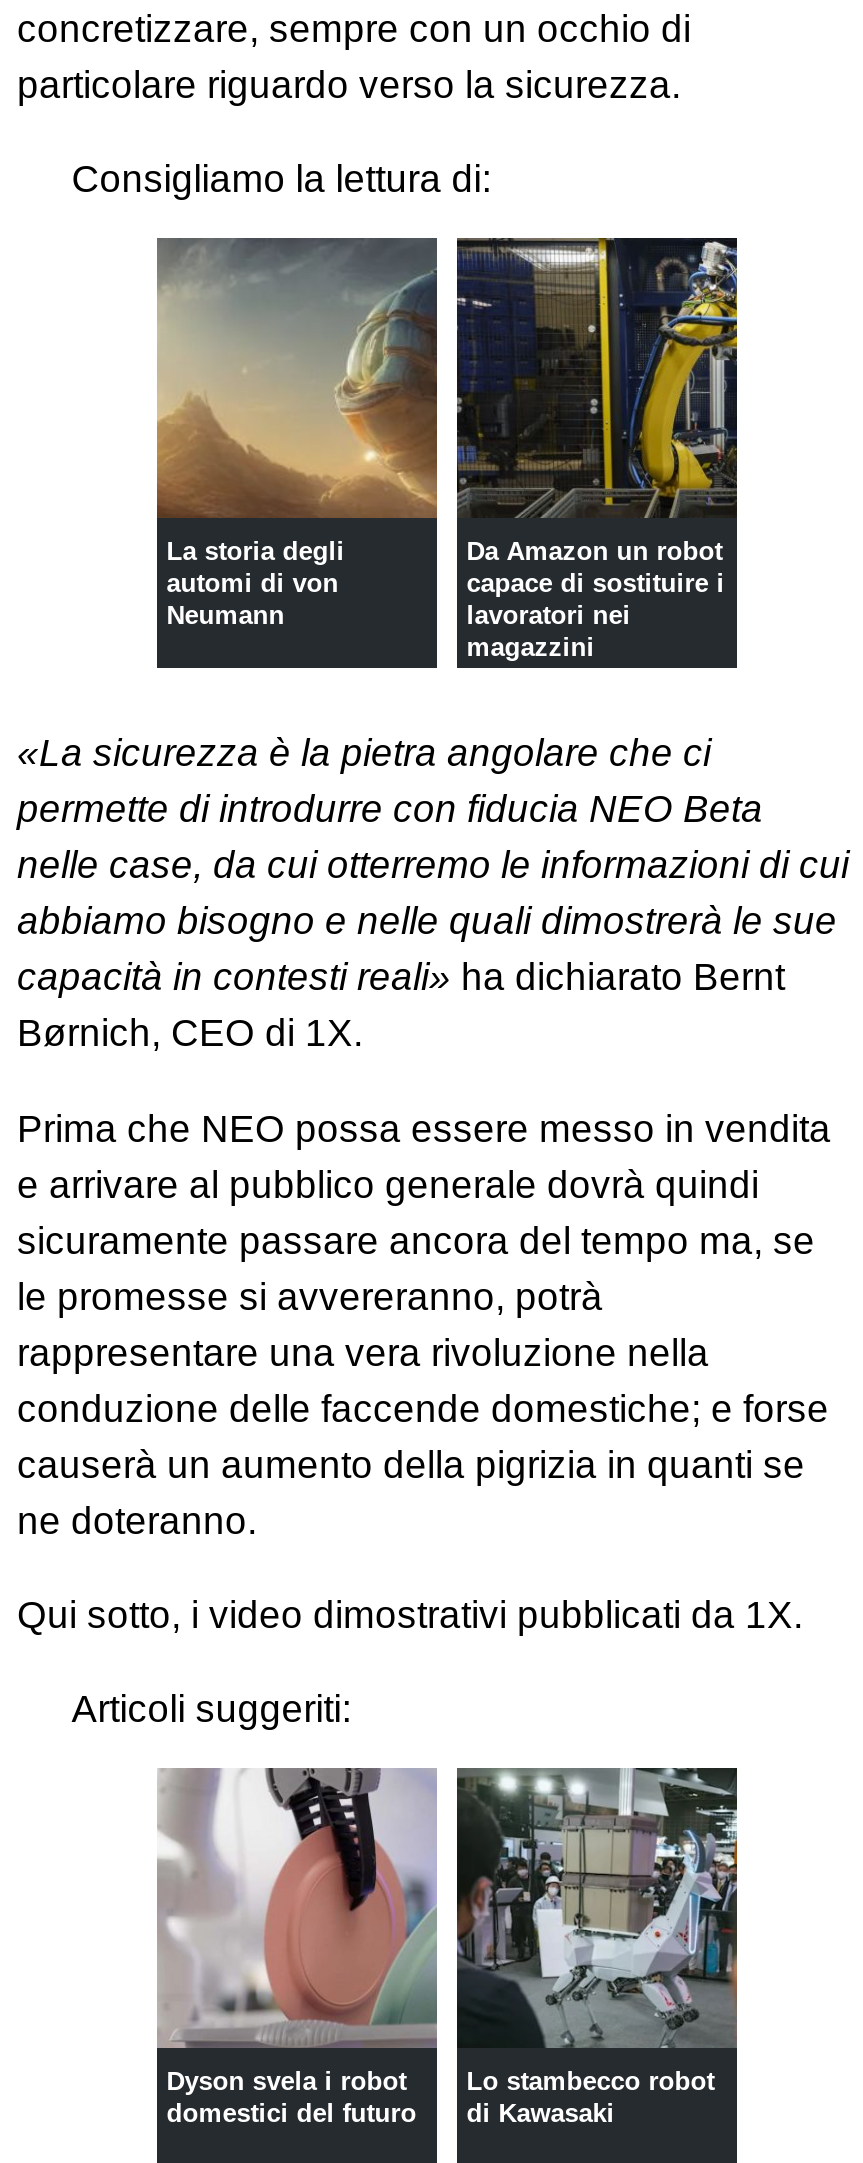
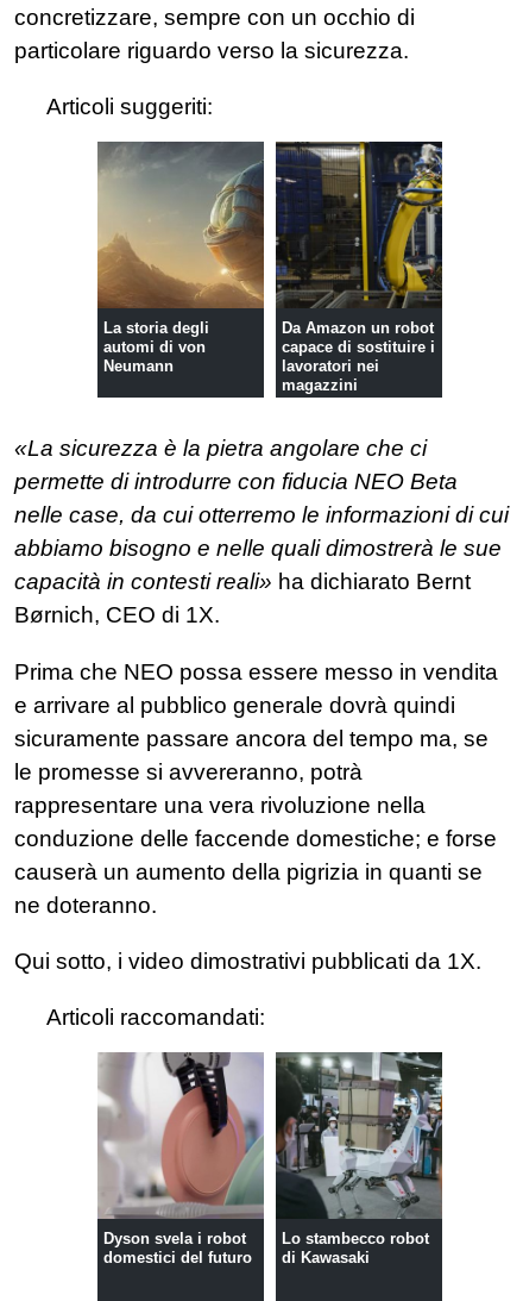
[71,158,491,200] Consigliamo la lettura di: -> none
none -> [47,1004,265,1029] Articoli raccomandati:
moved [71,1688,351,1730] -> [47,94,213,119]: Articoli suggeriti:

